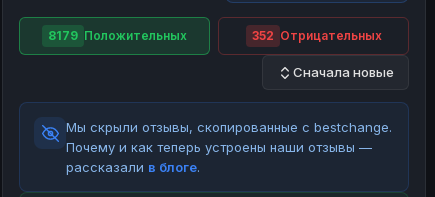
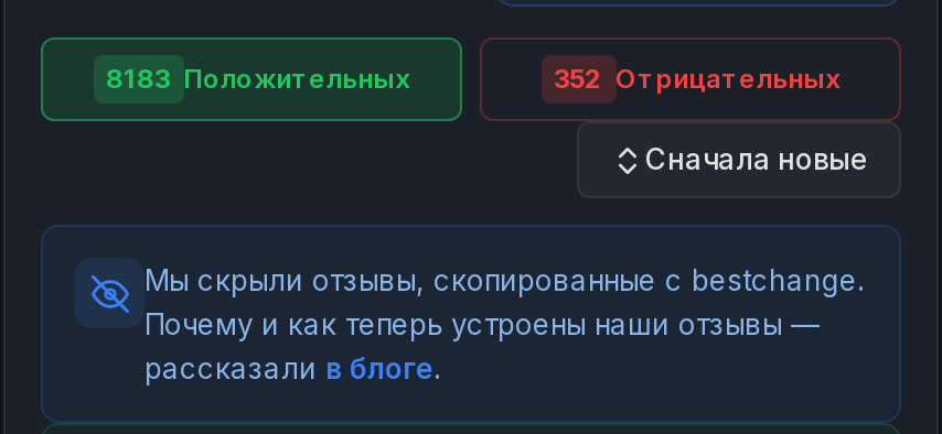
[48,28,187,43] 8179 Положительных -> [106,62,410,95] 8183 Положительных

